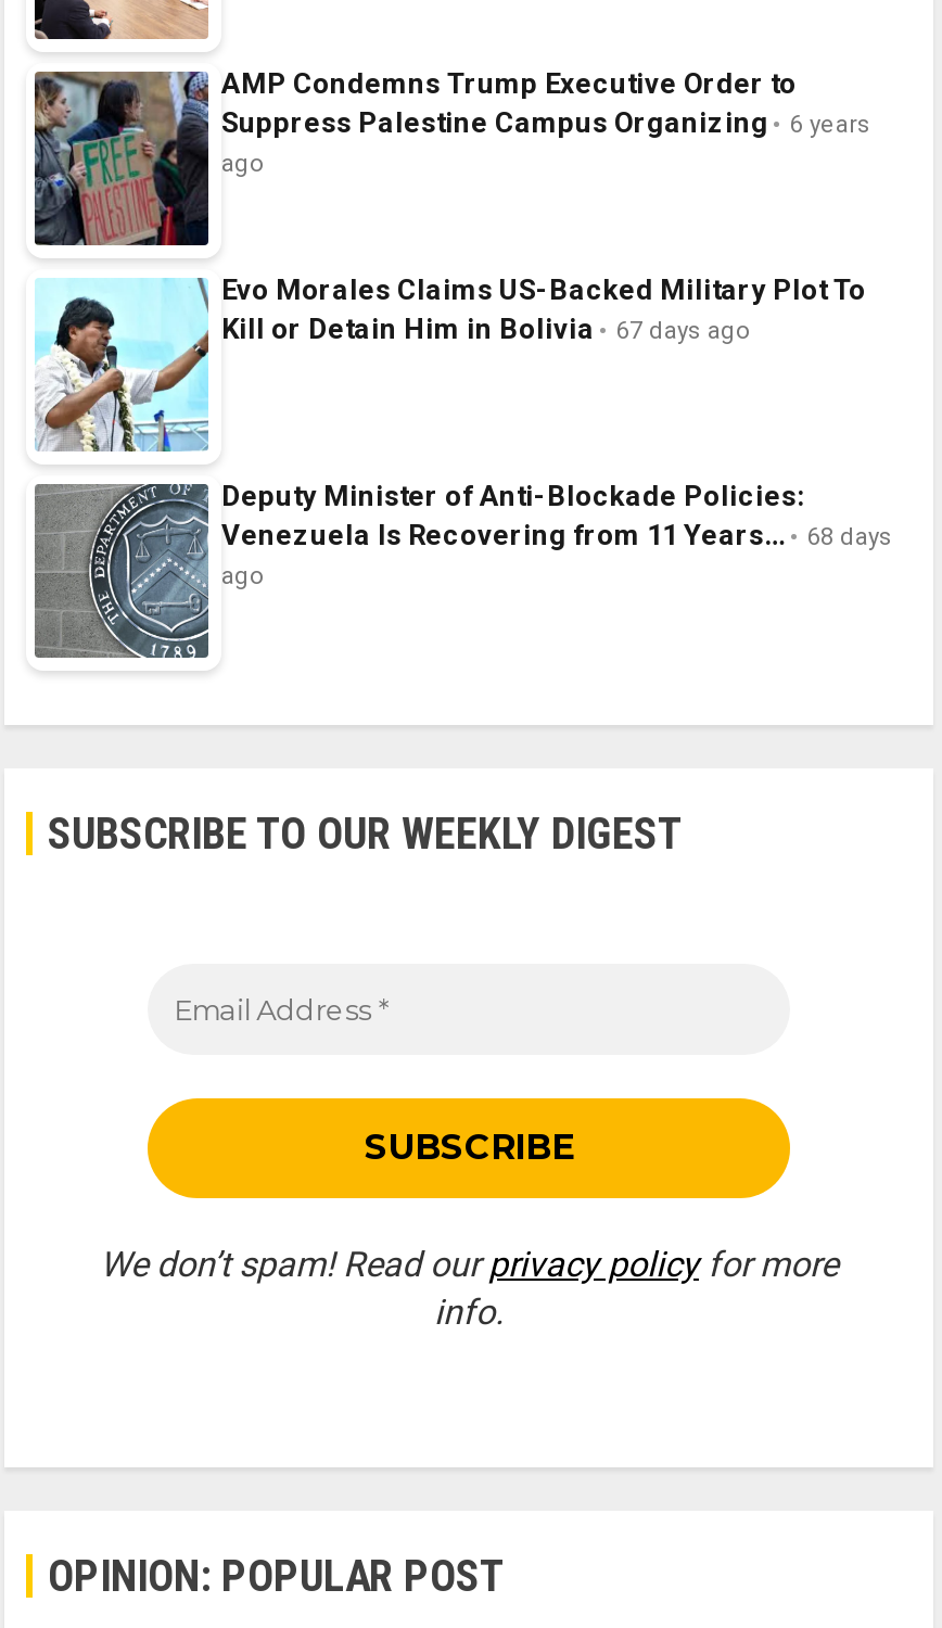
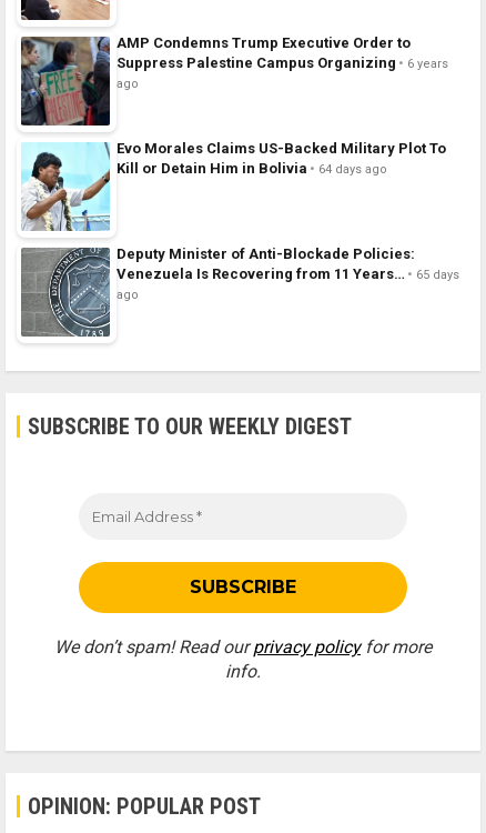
[221,311,751,344] Kill or Detain Him in Bolivia 67 days ago -> [117,159,387,176] Kill or Detain Him in Bolivia 64 days ago
[221,518,892,550] Venezuela Is Recovering from 11 Years… 68 days -> [117,265,459,282] Venezuela Is Recovering from 11 Years… 65 days

